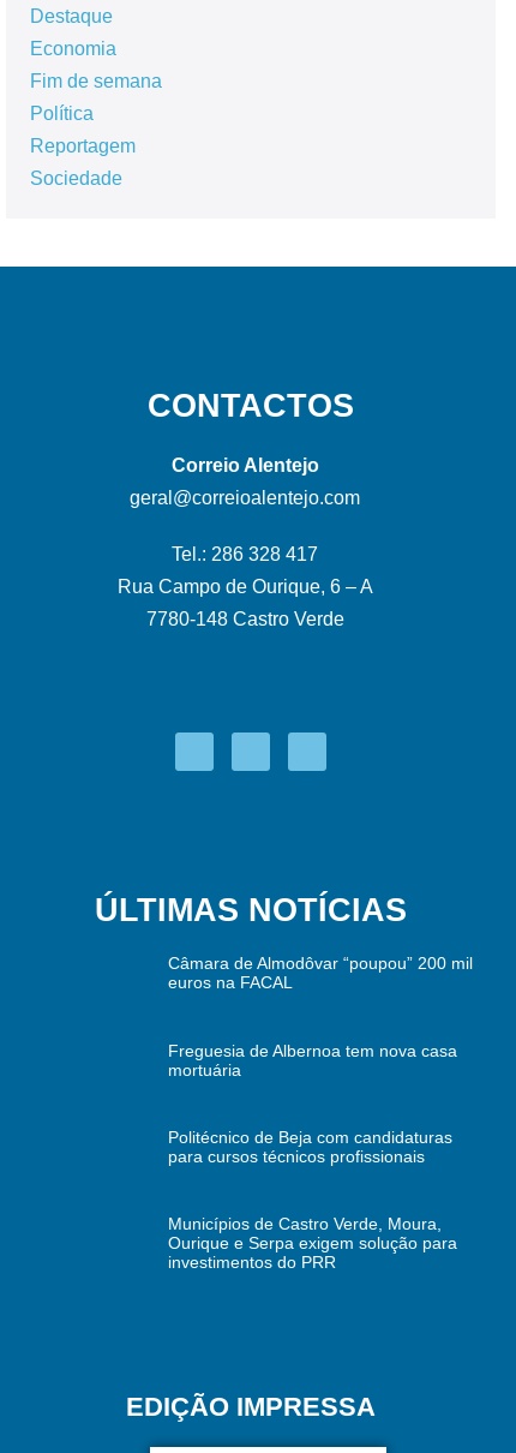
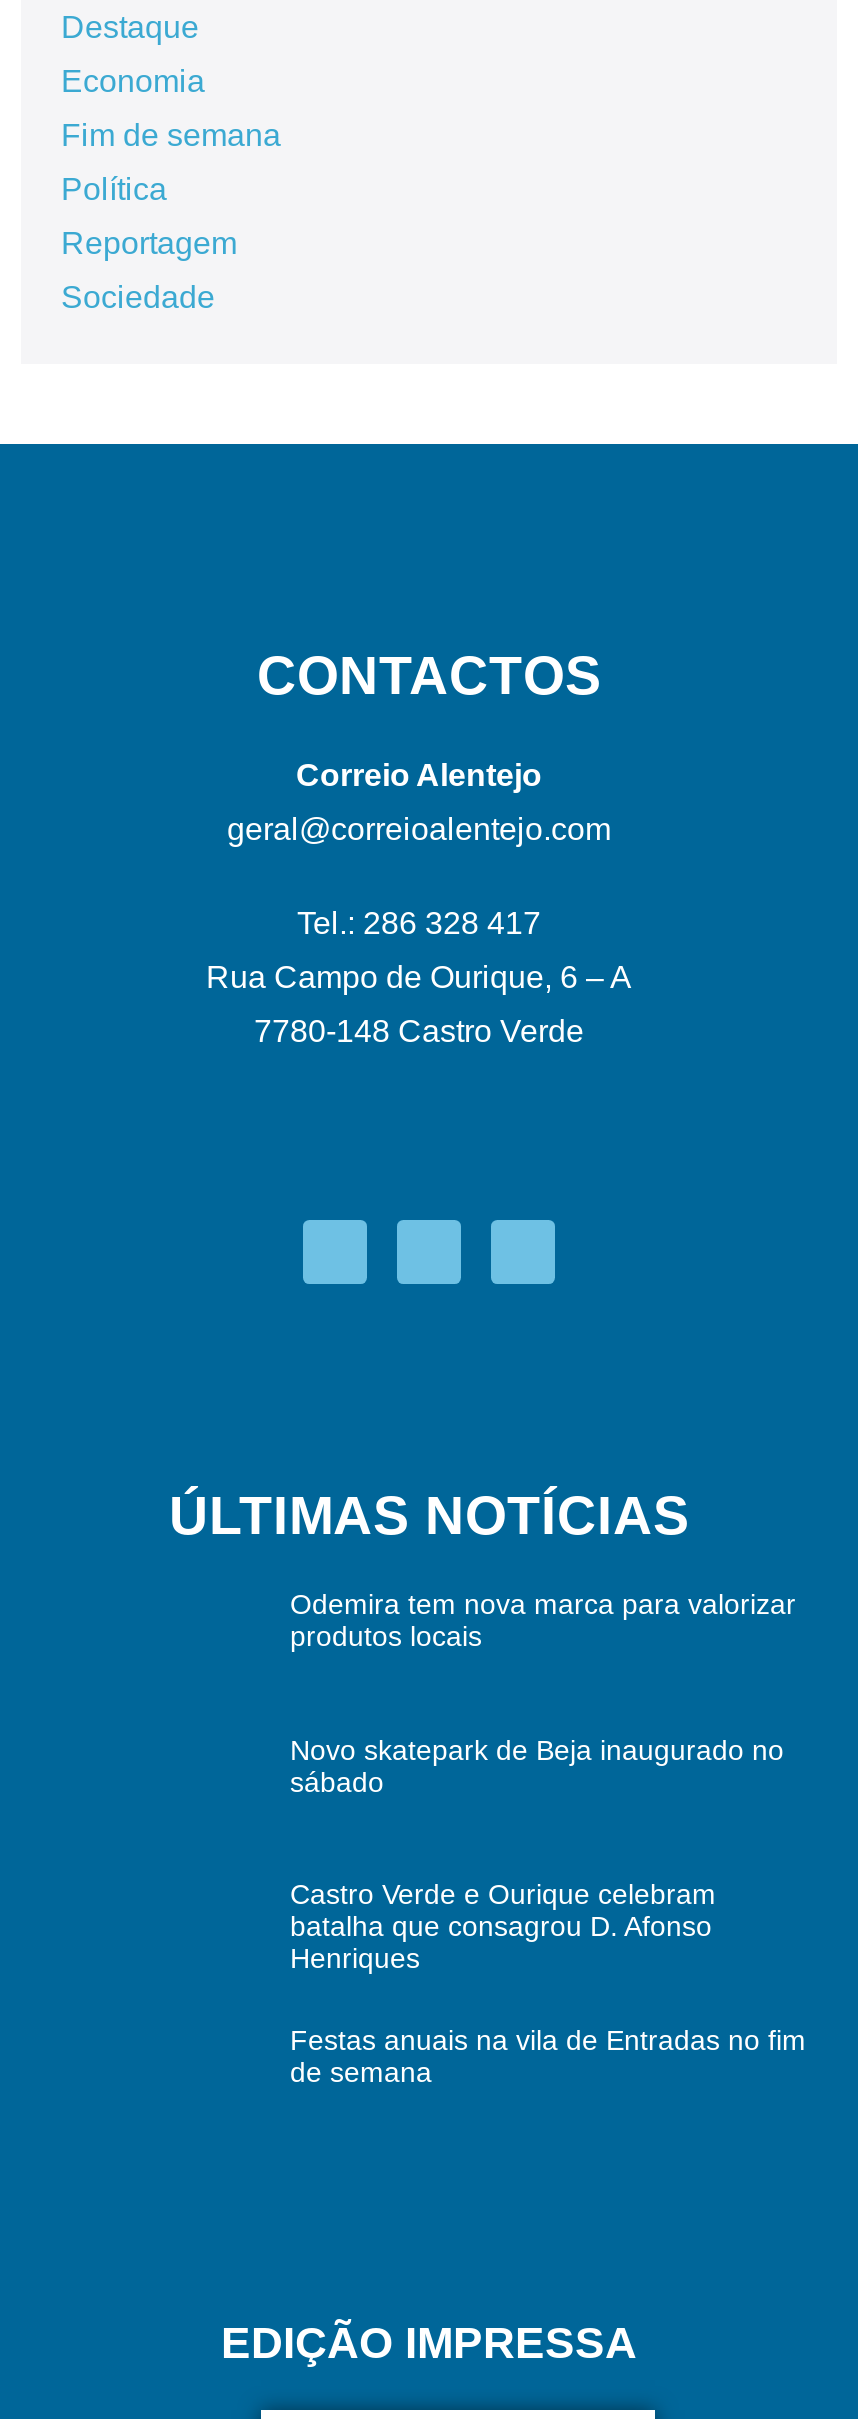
[167,954,472,992] Câmara de Almodôvar “poupou” 200 mil | euros na FACAL -> [290,1589,796,1653] Odemira tem nova marca para valorizar | produtos locais
[167,1041,457,1079] Freguesia de Albernoa tem nova casa | mortuária -> [290,1733,784,1797] Novo skatepark de Beja inaugurado no | sábado
[167,1127,452,1166] Politécnico de Beja com candidaturas | para cursos técnicos profissionais -> [290,1878,716,1974] Castro Verde e Ourique celebram | batalha que consagrou D. Afonso | Henriques
[167,1214,457,1272] Municípios de Castro Verde, Moura, | Ourique e Serpa exigem solução para | investimentos do PRR -> [290,2024,806,2088] Festas anuais na vila de Entradas no fim | de semana

